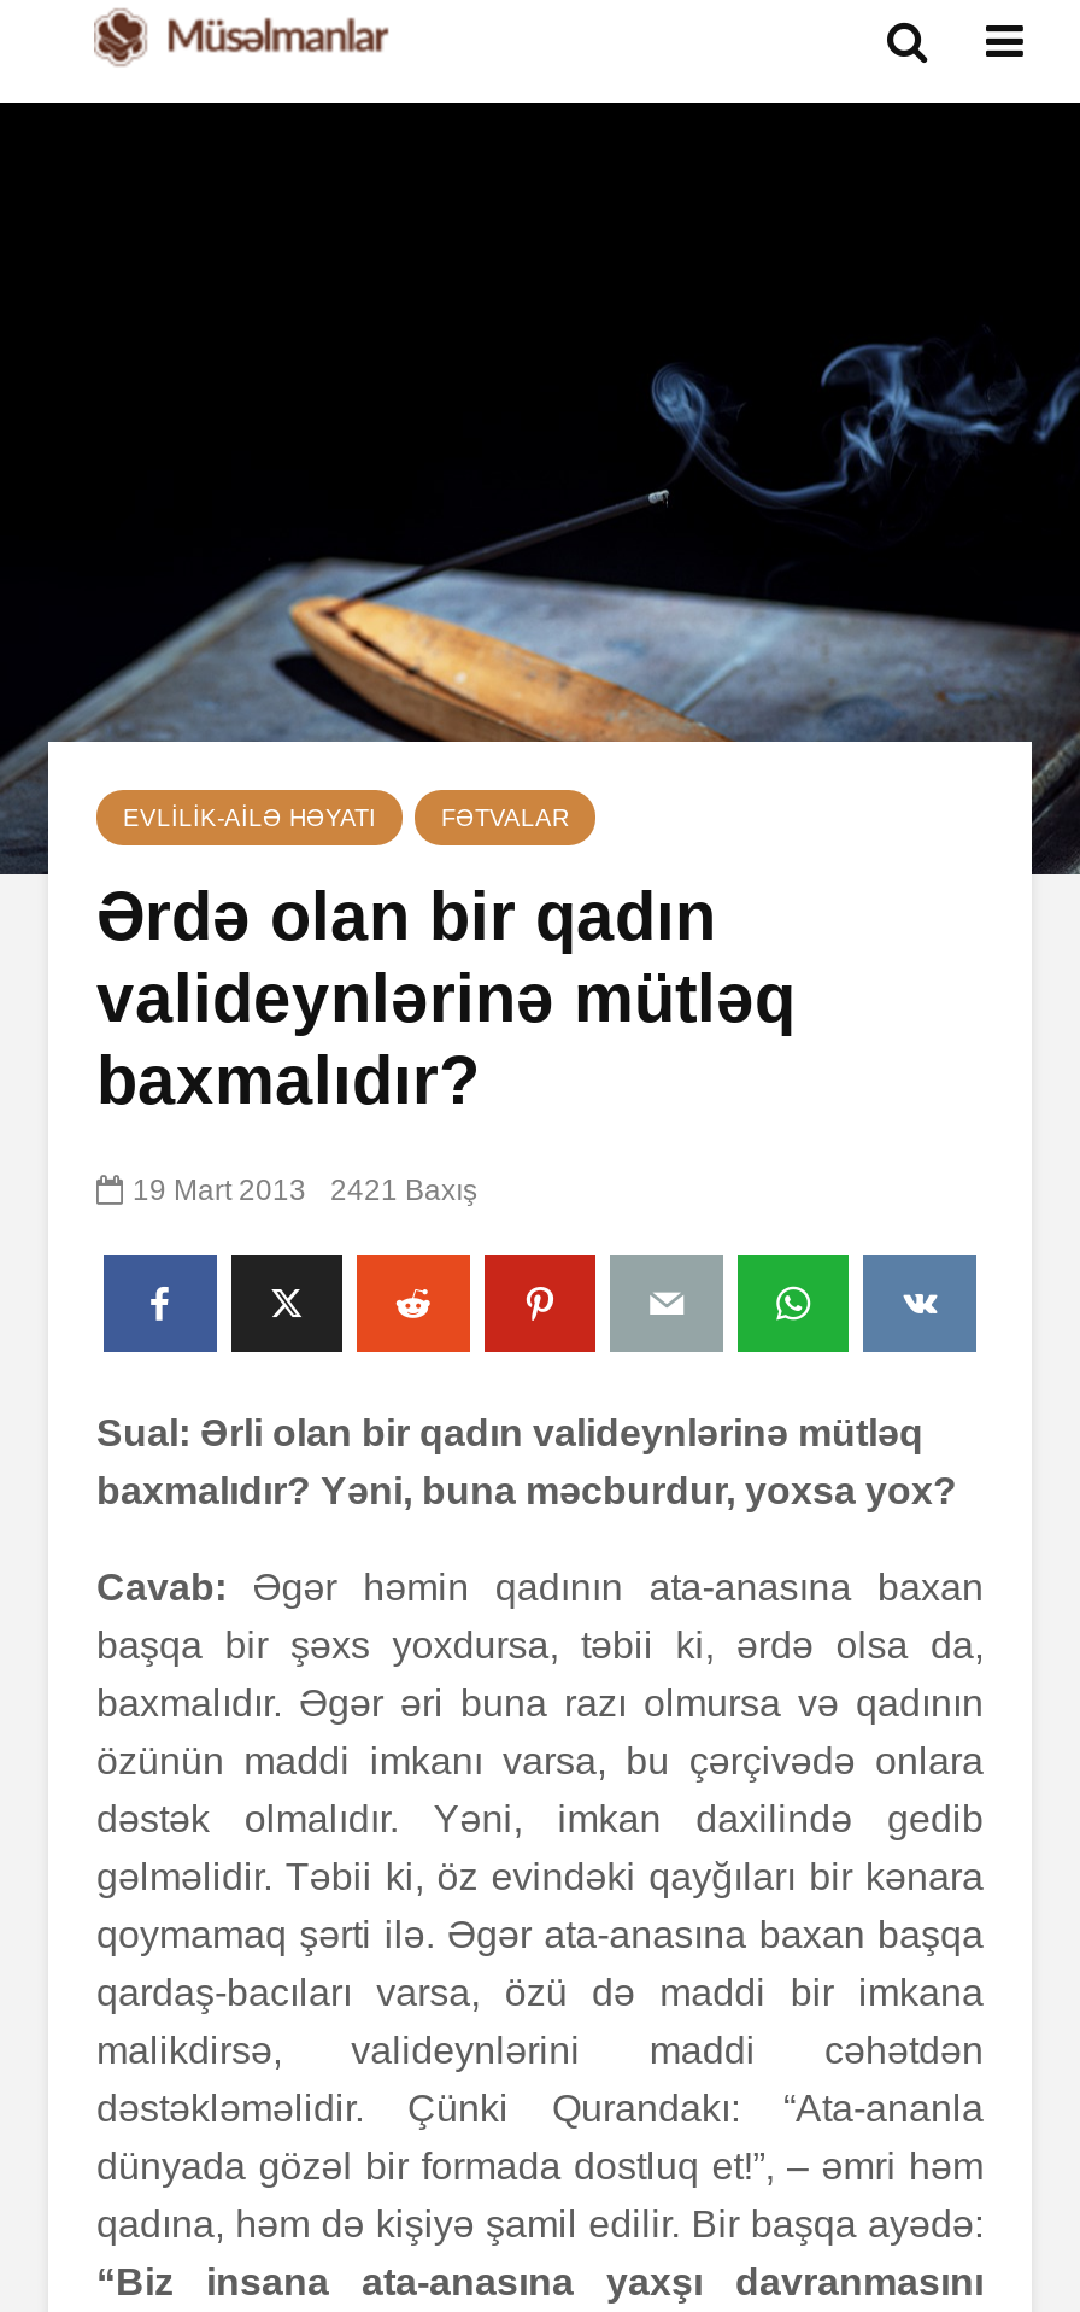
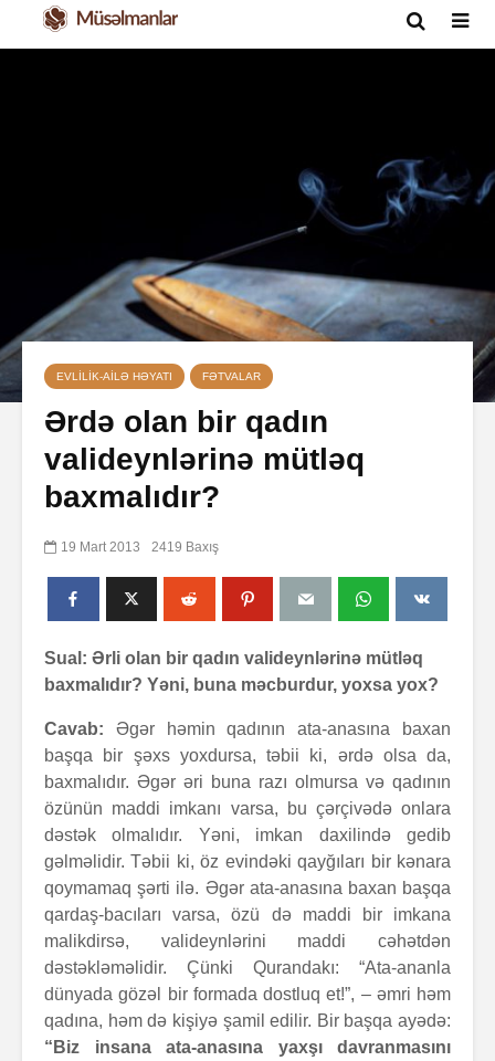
[133,1173,477,1207] 19 Mart 2013 2421 Baxış -> [61,539,219,555] 19 Mart 2013 2419 Baxış

